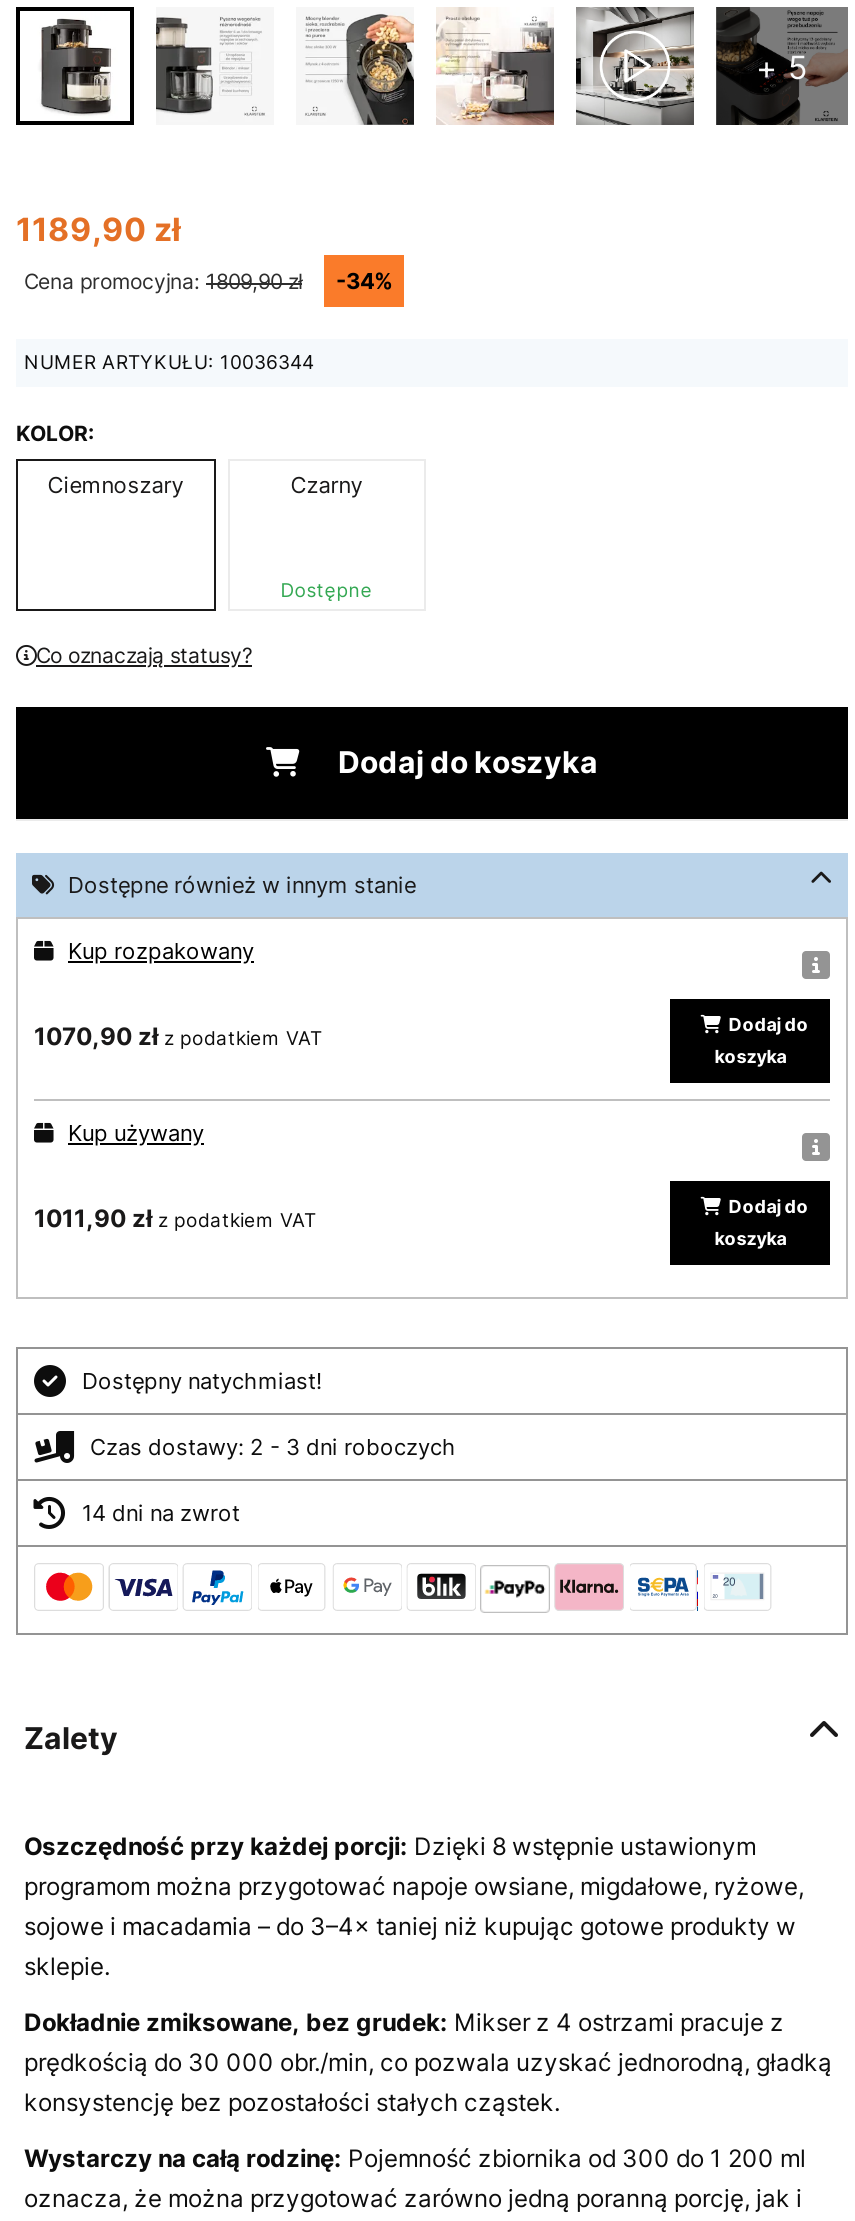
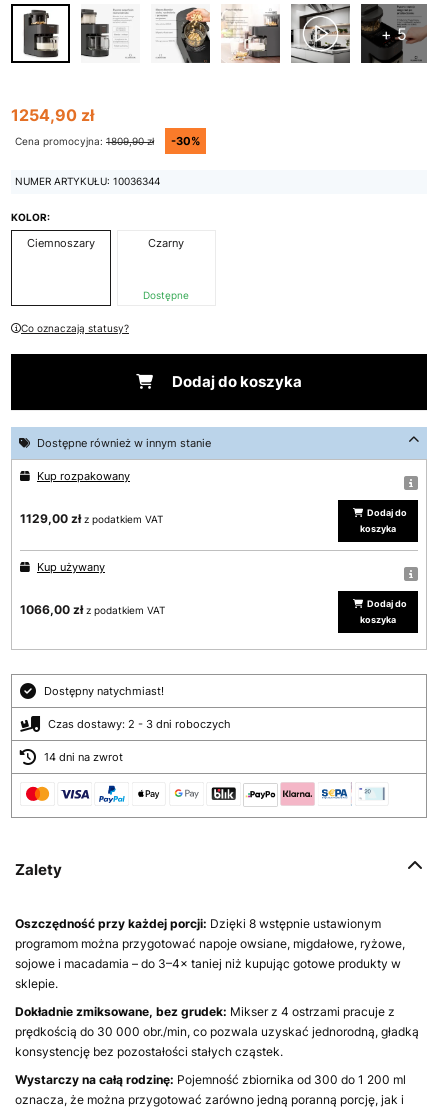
[16,210,180,250] 1189,90 zł -> [11,105,94,125] 1254,90 zł
[336,268,392,296] -34% -> [171,134,200,148] -30%
[34,1022,322,1052] 1070,90 zł z podatkiem VAT -> [20,511,163,526] 1129,00 zł z podatkiem VAT
[34,1204,316,1234] 1011,90 zł z podatkiem VAT -> [20,602,165,617] 1066,00 zł z podatkiem VAT

